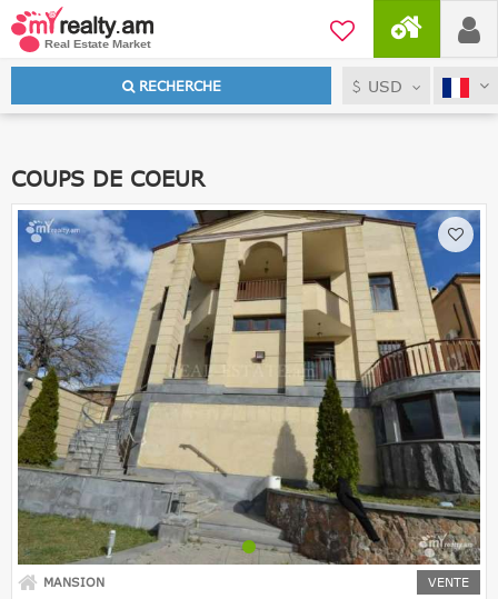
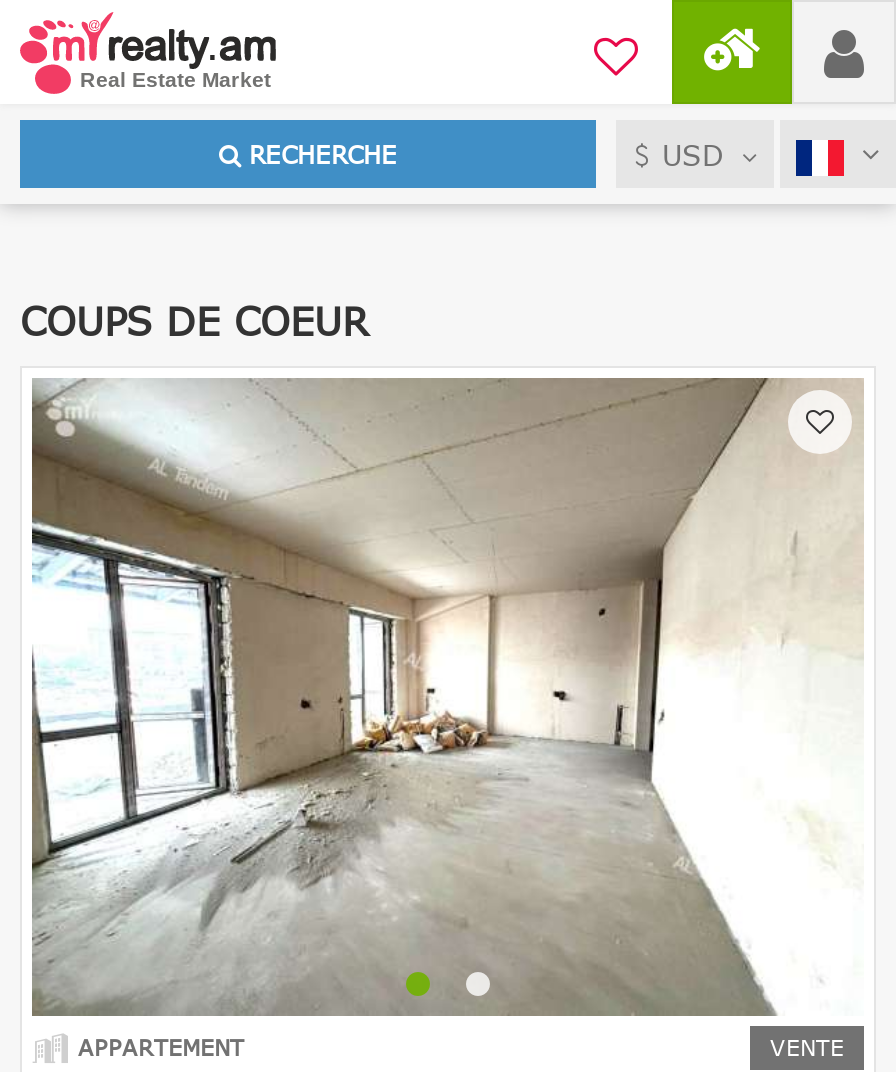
[17,209,481,589] [image] | MANSION -> [30,376,864,1060] [image] | APPARTEMENT

